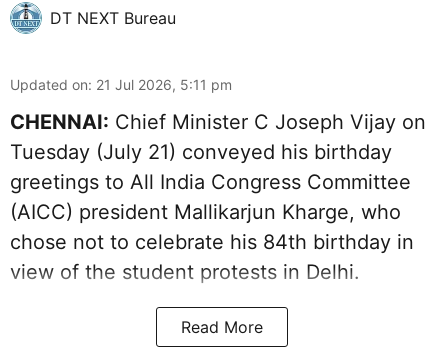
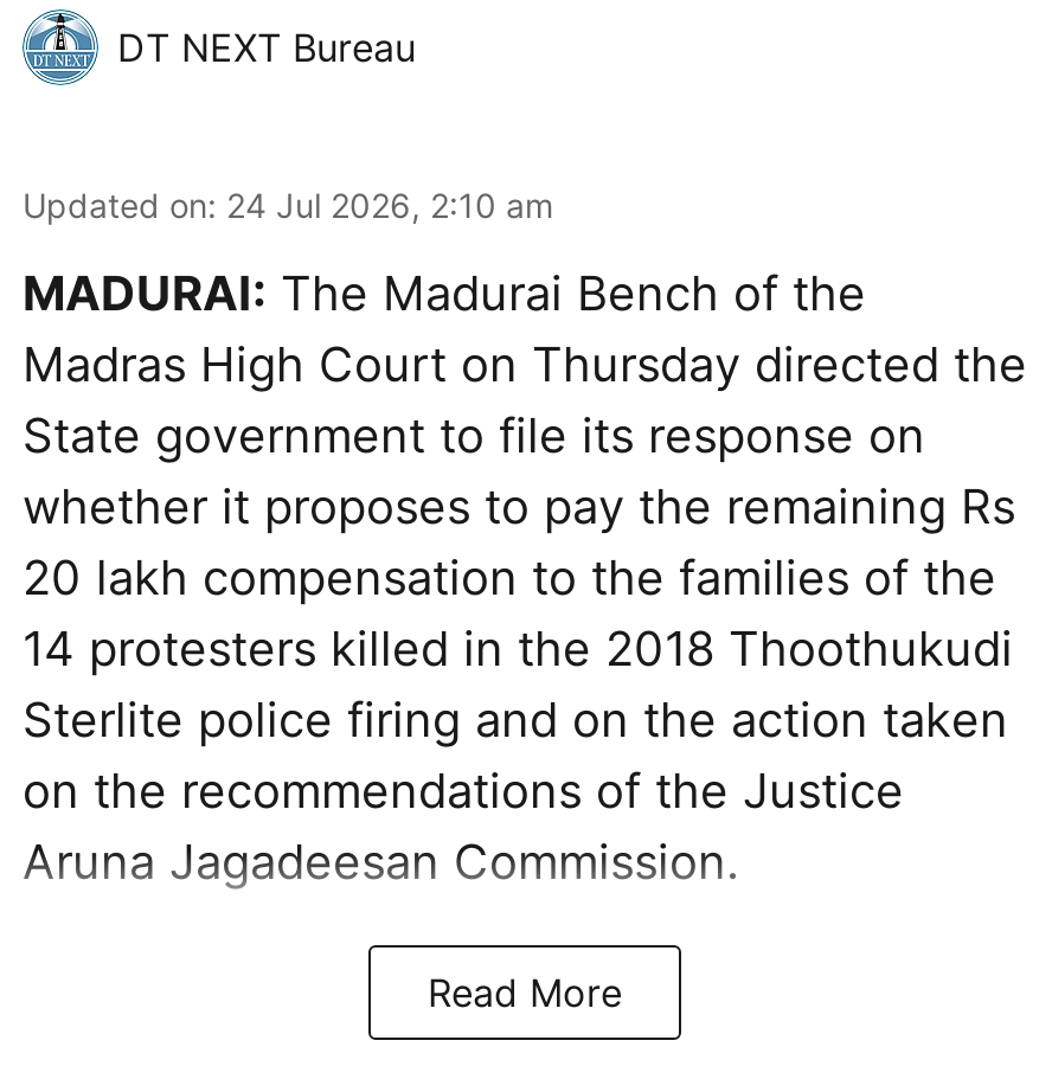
[10,76,232,93] Updated on: 21 Jul 2026, 5:11 pm -> [23,185,553,225] Updated on: 24 Jul 2026, 2:10 am
[10,110,426,284] CHENNAI: Chief Minister C Joseph Vijay on | Tuesday (July 21) conveyed his birthday | greetings to All India Congress Committee | (AICC) president Mallikarjun Kharge, who | chose not to celebrate his 84th birthday in | view of the student protests in Delhi. -> [23,265,1027,890] MADURAI: The Madurai Bench of the | Madras High Court on Thursday directed the | State government to file its response on | whether it proposes to pay the remaining Rs | 20 lakh compensation to the families of the | 14 protesters killed in the 2018 Thoothukudi | Sterlite police firing and on the action taken | on the recommendations of the Justice | Aruna Jagadeesan Commission.

